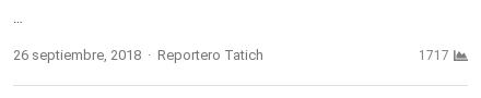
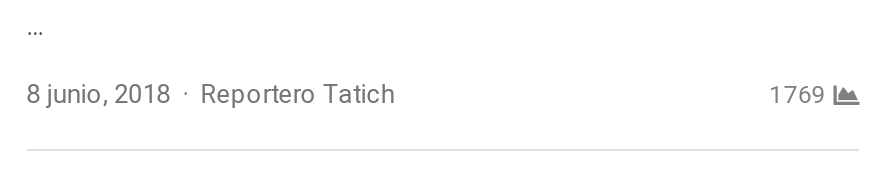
[13,47,141,63] 26 septiembre, 2018 -> [26,80,170,110] 8 junio, 2018
[419,48,450,63] 1717 -> [770,82,826,110] 1769

